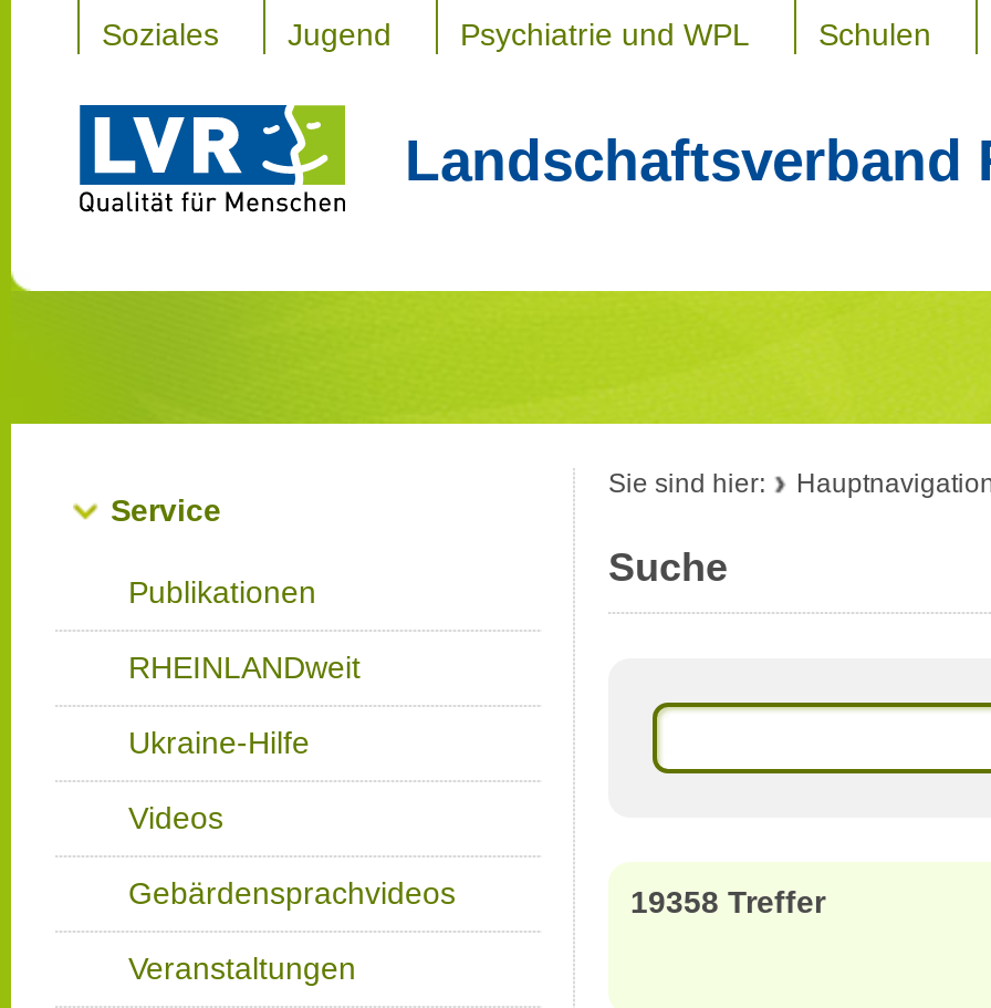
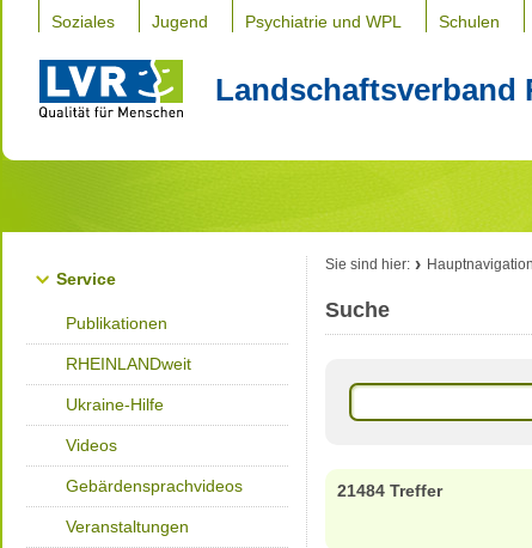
[630,884,825,919] 19358 Treffer -> [337,481,442,500] 21484 Treffer

